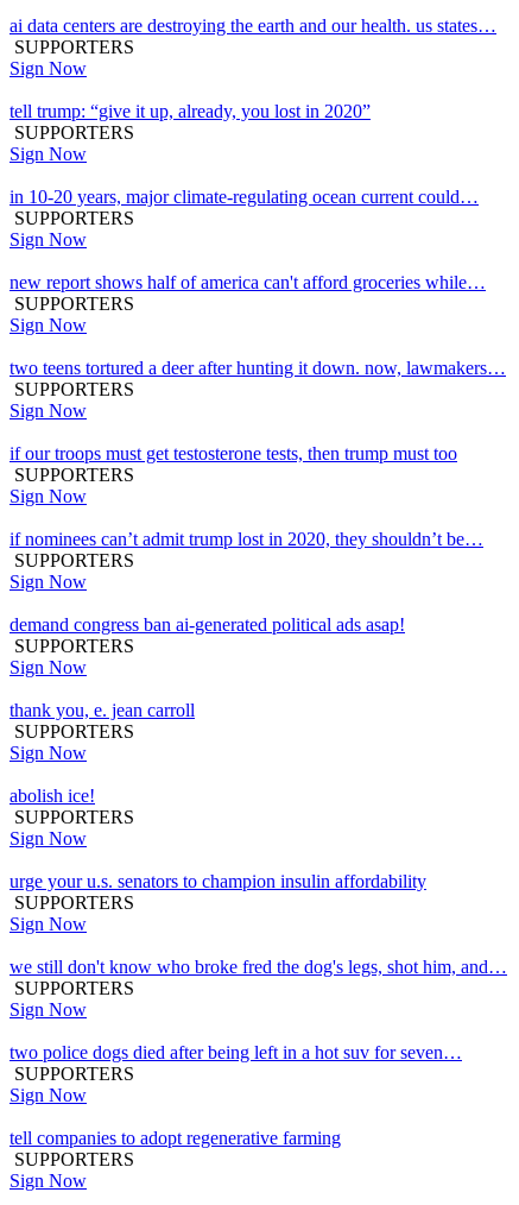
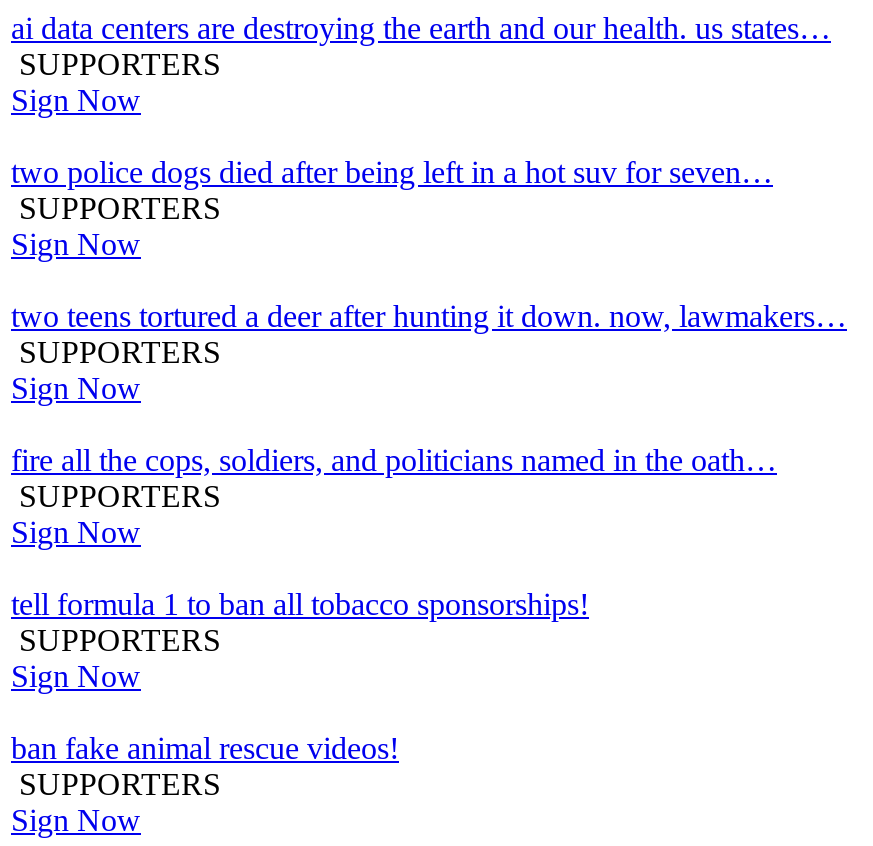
[10,101,486,292] tell trump: “give it up, already, you lost in 2020” | SUPPORTERS | Sign Now | in 10-20 years, major climate-regulating ocean current could… | SUPPORTERS | Sign Now | new report shows half of america can't afford groceries while… -> none
[10,443,457,463] if our troops must get testosterone tests, then trump must too -> [11,443,777,477] fire all the cops, soldiers, and politicians named in the oath…
[10,529,483,549] if nominees can’t admit trump lost in 2020, they shouldn’t be… -> [11,587,589,621] tell formula 1 to ban all tobacco sponsorships!
[10,614,507,1148] demand congress ban ai-generated political ads asap! | SUPPORTERS | Sign Now | thank you, e. jean carroll | SUPPORTERS | Sign Now | abolish ice! | SUPPORTERS | Sign Now | urge your u.s. senators to champion insulin affordability | SUPPORTERS | Sign Now | we still don't know who broke fred the dog's legs, shot him, and… | SUPPORTERS | Sign Now | SUPPORTERS | Sign Now | tell companies to adopt regenerative farming -> [11,731,399,765] ban fake animal rescue videos!
moved [10,1042,462,1062] -> [11,155,773,189]: two police dogs died after being left in a hot suv for seven…

